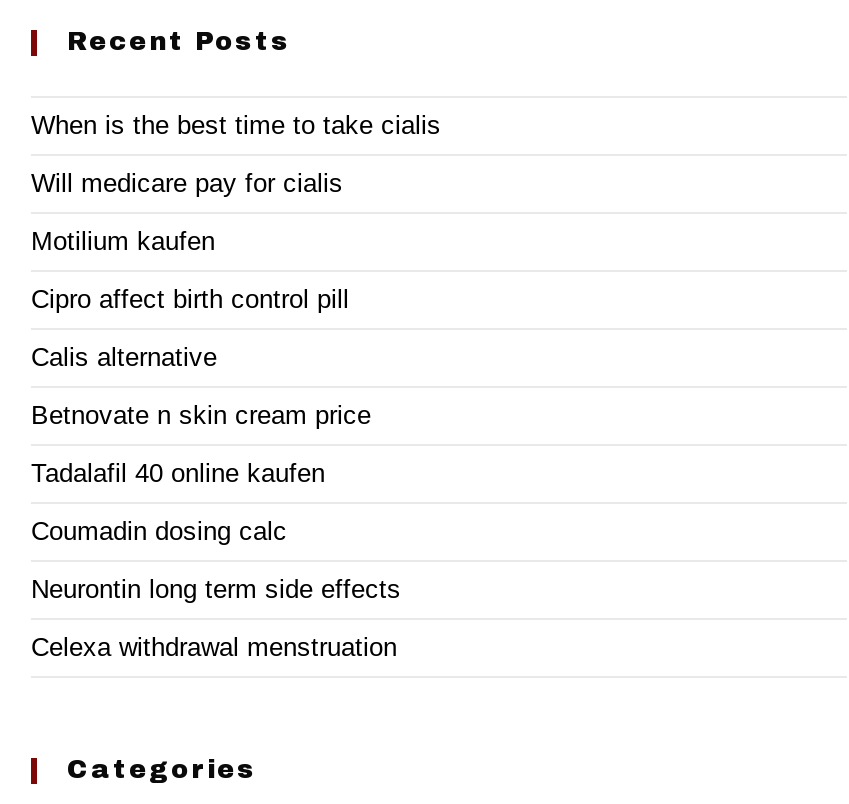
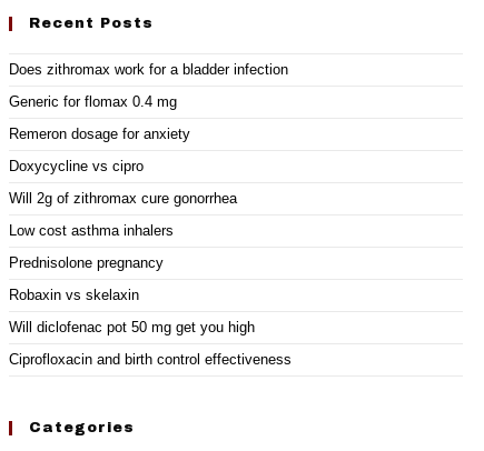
[31,110,441,140] When is the best time to take cialis -> [9,61,288,78] Does zithromax work for a bladder infection
[31,168,343,198] Will medicare pay for cialis -> [9,93,177,110] Generic for flomax 0.4 mg
[31,226,215,256] Motilium kaufen -> [9,126,190,142] Remeron dosage for anxiety
[31,284,349,314] Cipro affect birth control pill -> [9,158,144,174] Doxycycline vs cipro
[31,342,217,372] Calis alternative -> [9,190,237,207] Will 2g of zithromax cure gonorrhea
[31,400,371,430] Betnovate n skin cream price -> [9,222,174,239] Low cost asthma inhalers
[31,458,325,488] Tadalafil 40 online kaufen -> [9,254,164,271] Prednisolone pregnancy
[31,516,287,546] Coumadin dosing calc -> [9,287,139,303] Robaxin vs skelaxin
[31,574,401,604] Neurontin long term side effects -> [9,319,255,335] Will diclofenac pot 50 mg get you high
[31,632,397,662] Celexa withdrawal menstruation -> [9,351,292,368] Ciprofloxacin and birth control effectiveness

